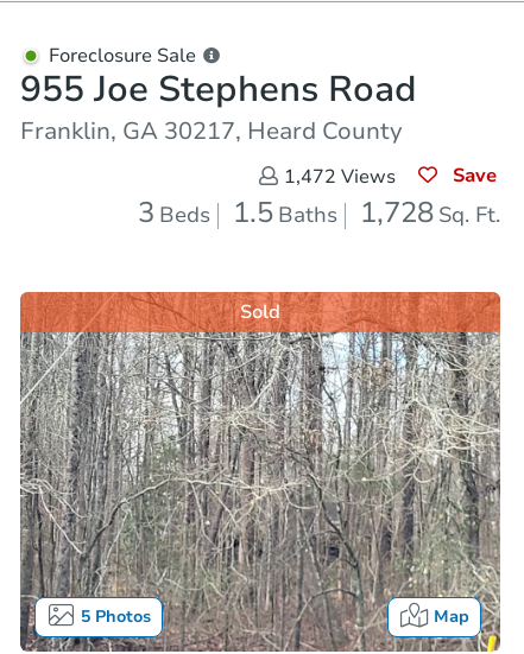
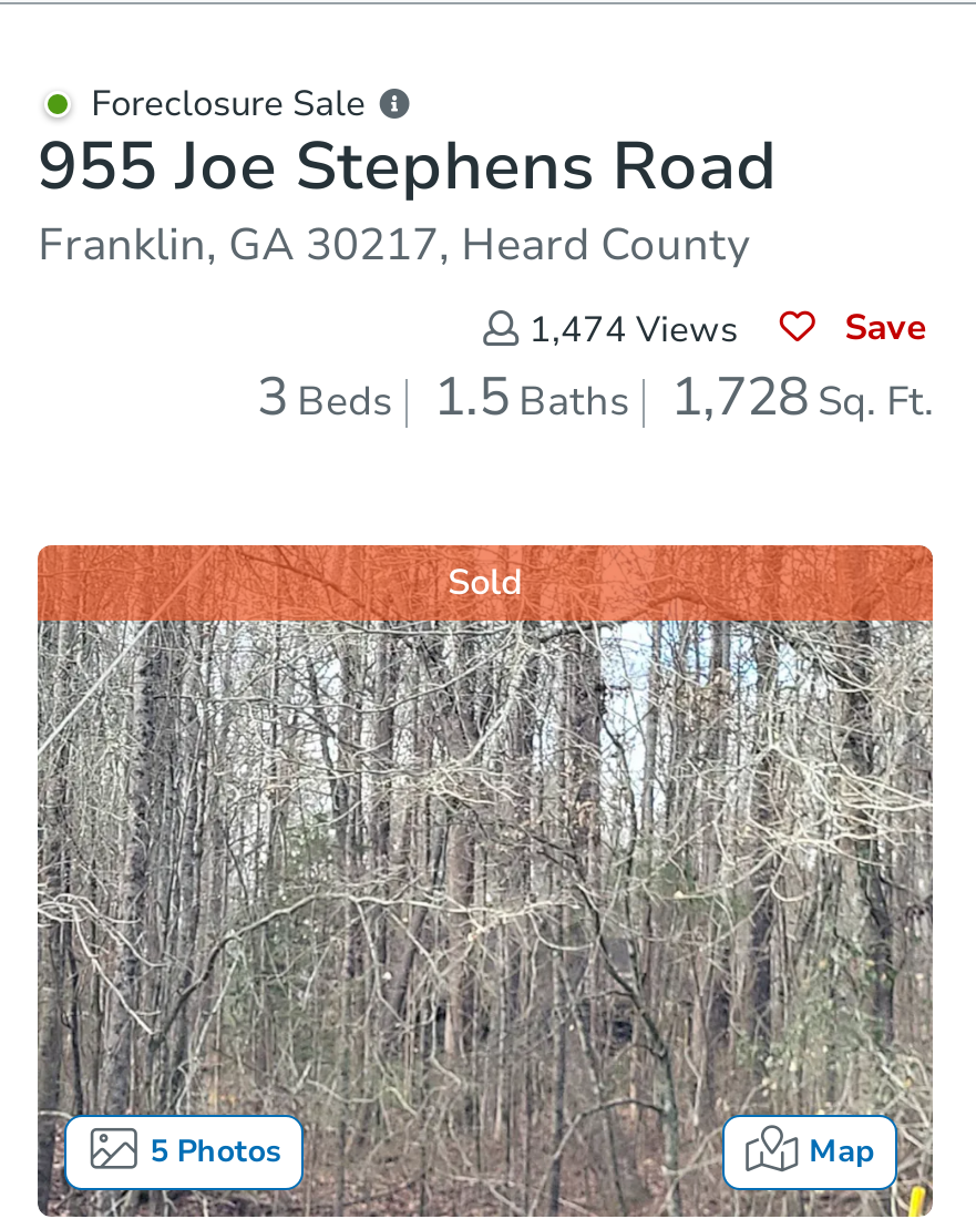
[284,163,396,189] 1,472 Views -> [530,305,738,354] 1,474 Views

